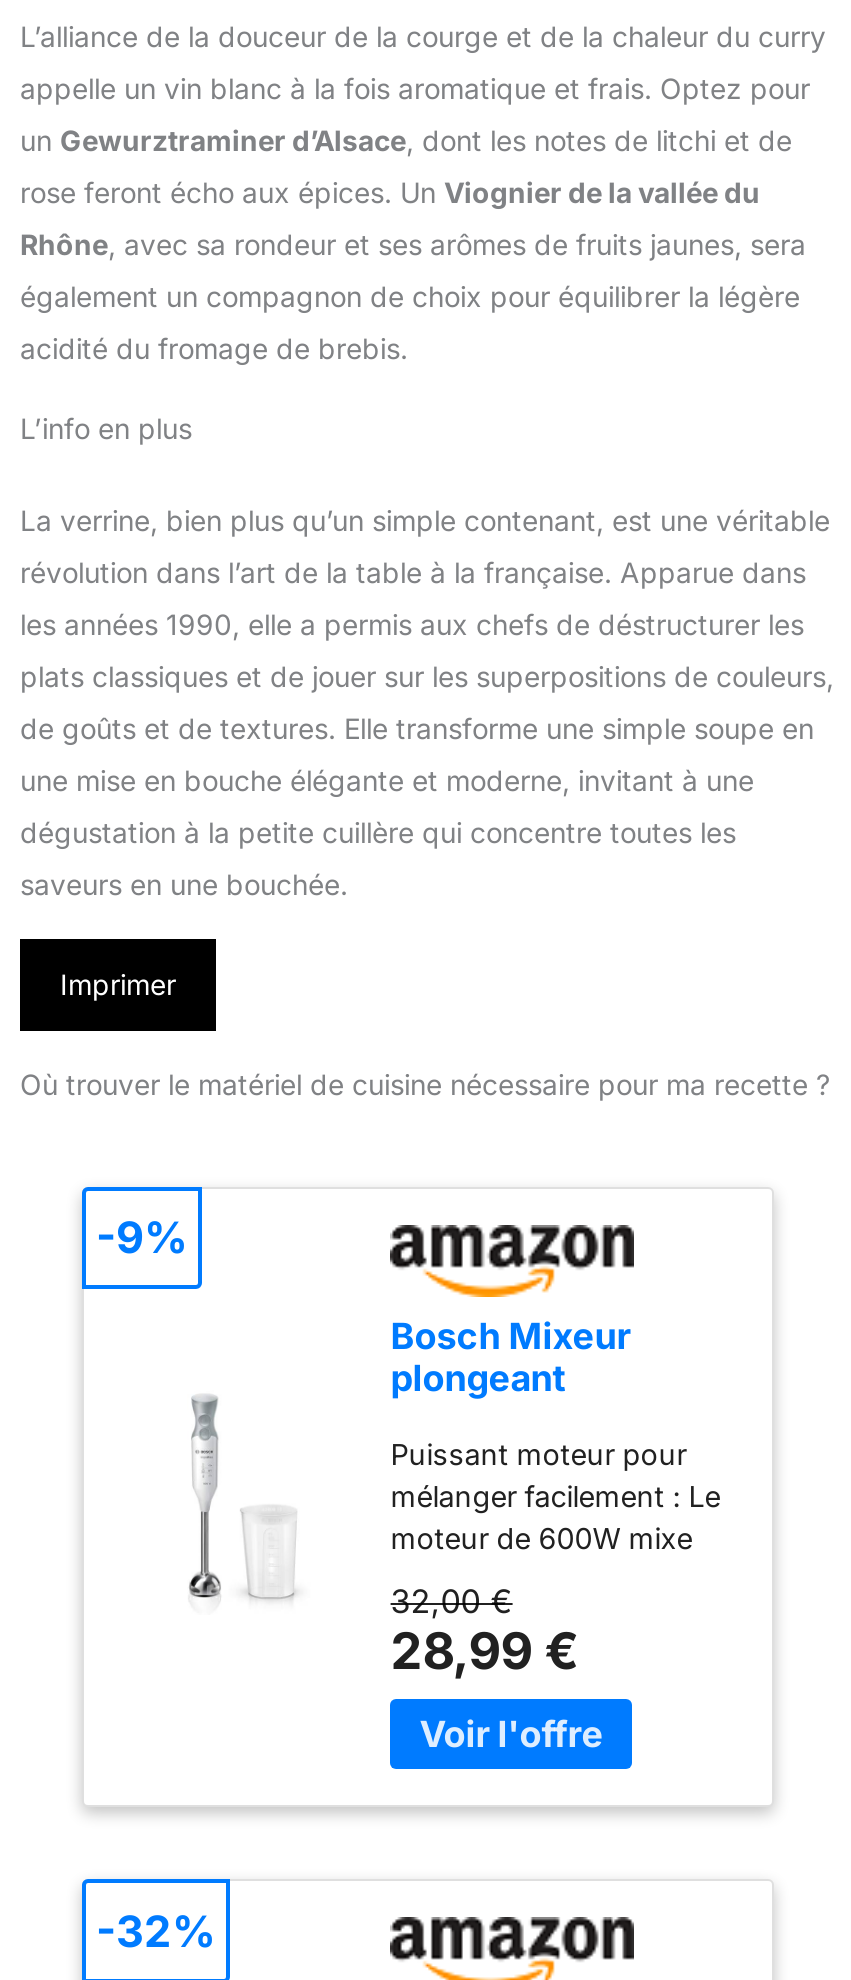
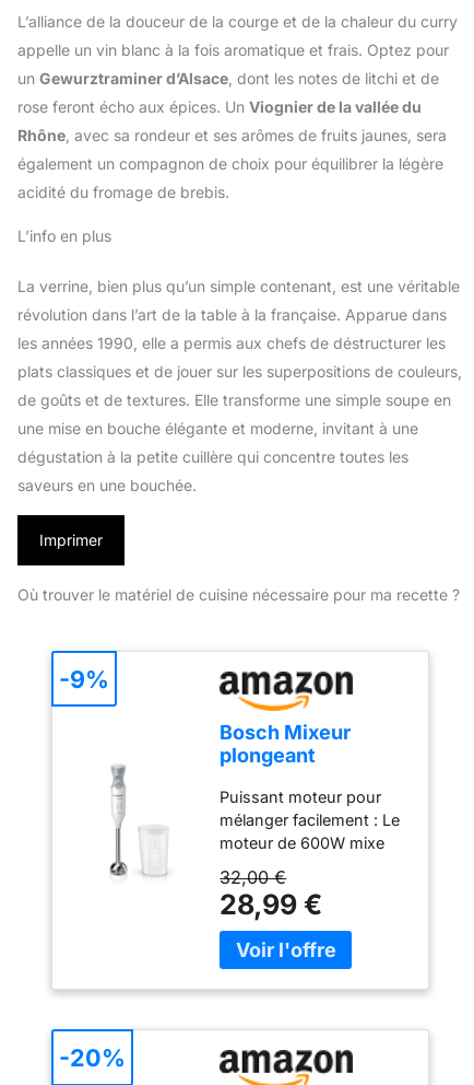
[96,1904,216,1956] -32% -> [59,1044,126,1072] -20%

